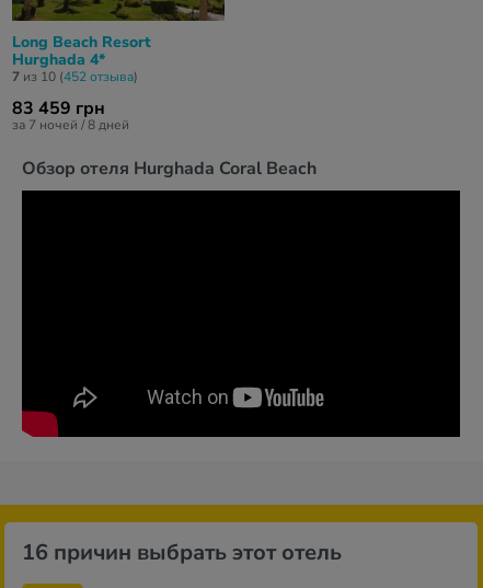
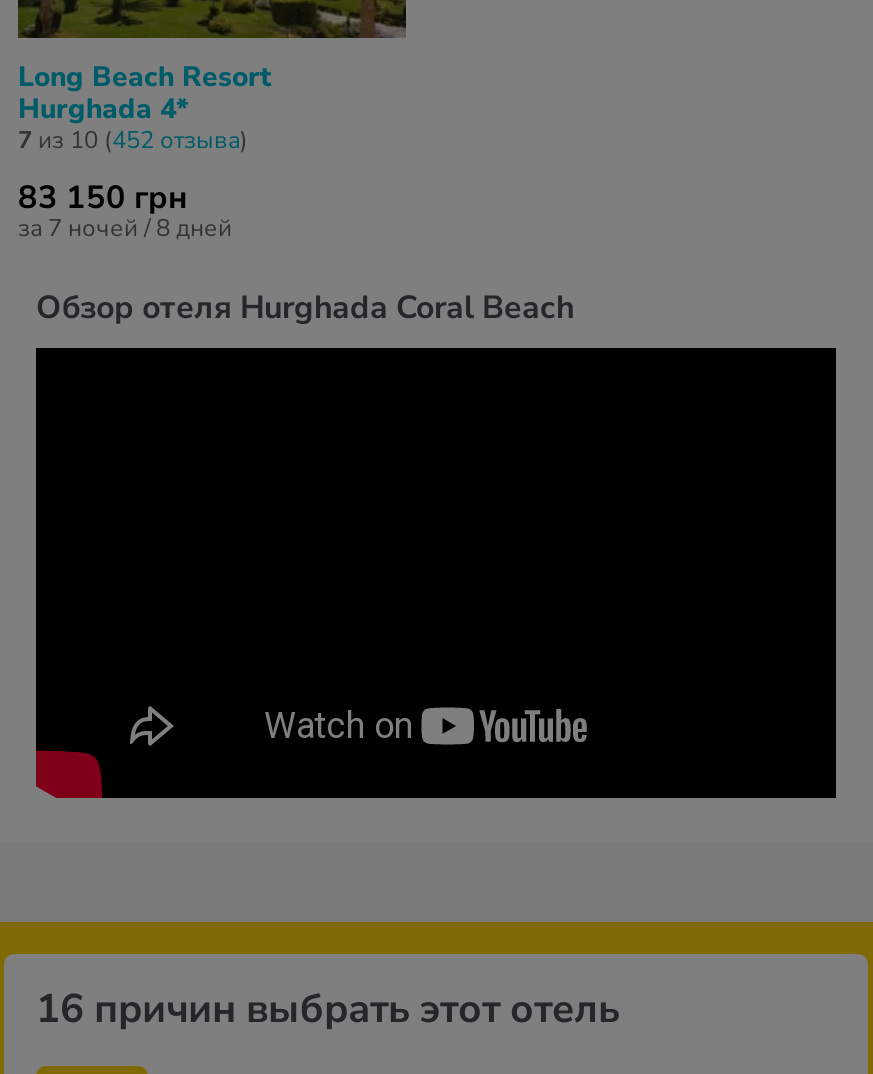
[12,96,105,120] 83 459 грн -> [18,176,188,220] 83 150 грн

